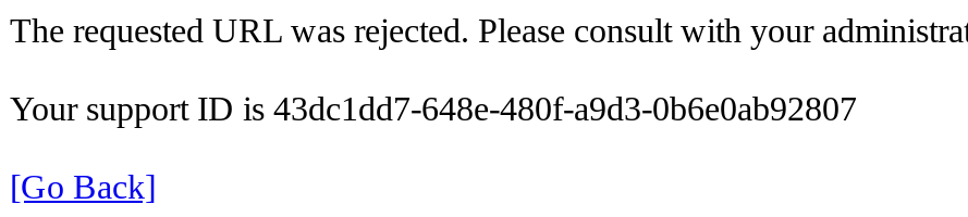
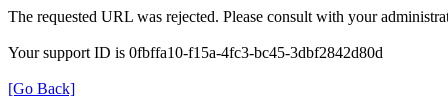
[10,90,857,127] Your support ID is 43dc1dd7-648e-480f-a9d3-0b6e0ab92807 -> [8,44,383,61] Your support ID is 0fbffa10-f15a-4fc3-bc45-3dbf2842d80d

